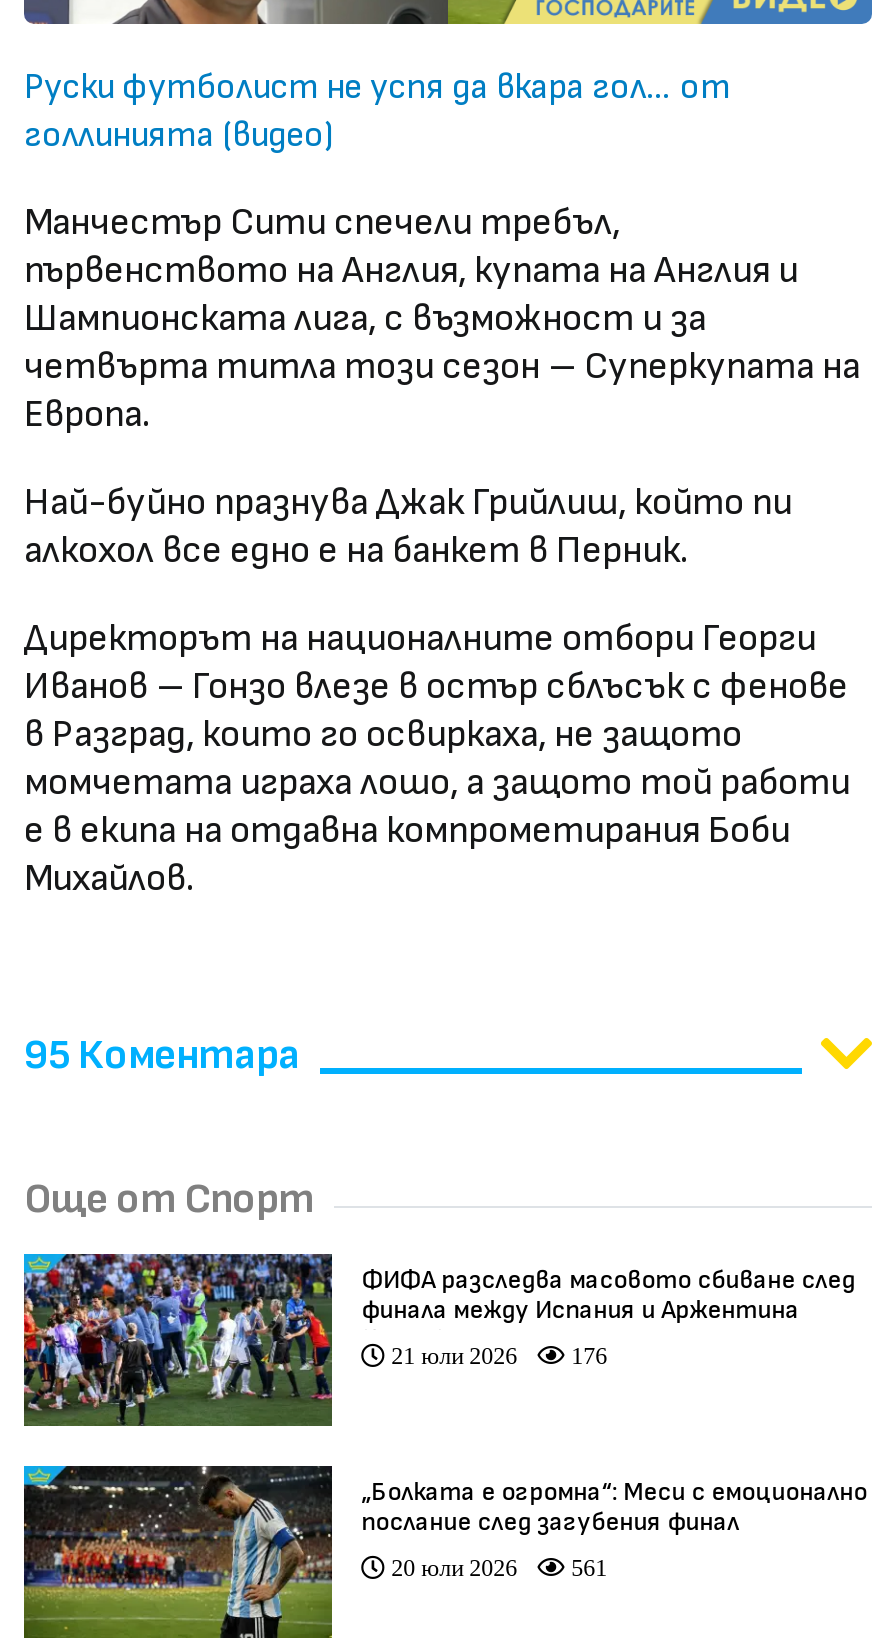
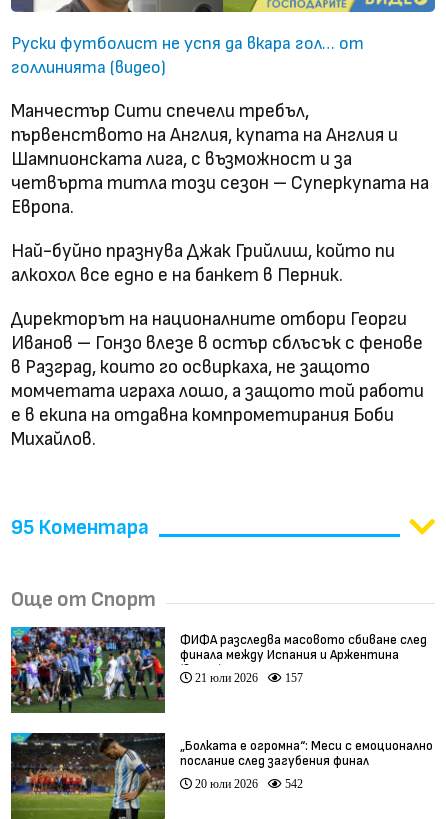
[565,1342,607,1368] 176 -> [282,671,303,684] 157
[385,1555,607,1581] 20 юли 2026 561 -> [192,777,303,790] 20 юли 2026 542

